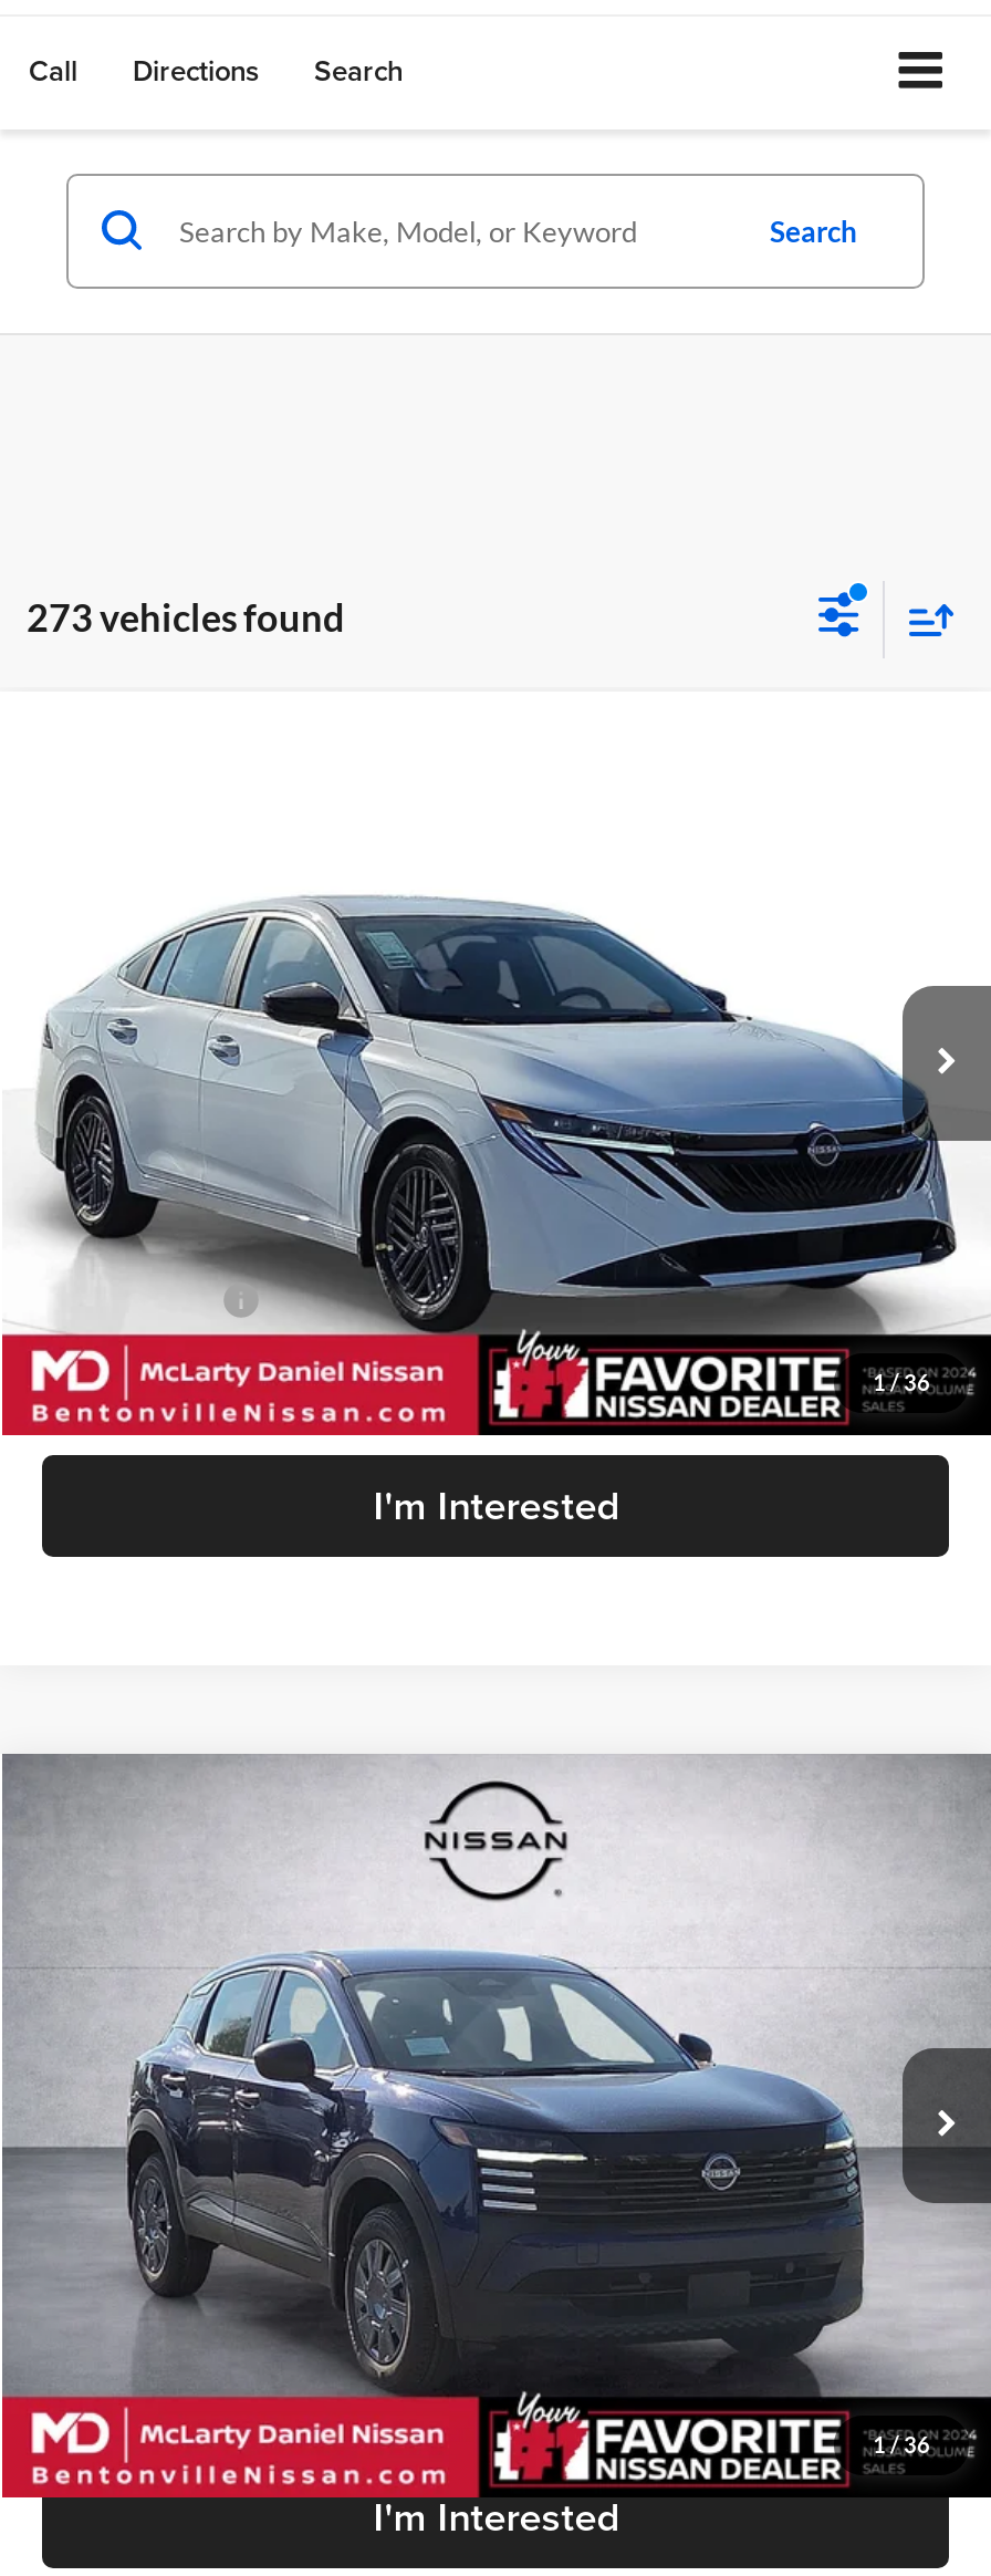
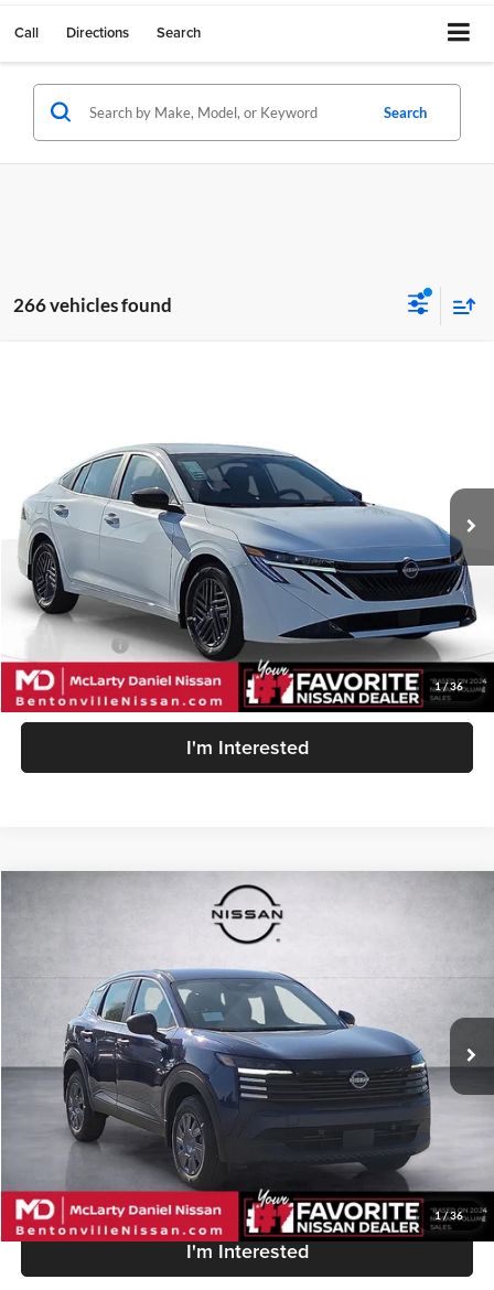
[27,595,345,641] 273 vehicles found -> [13,294,172,317] 266 vehicles found

